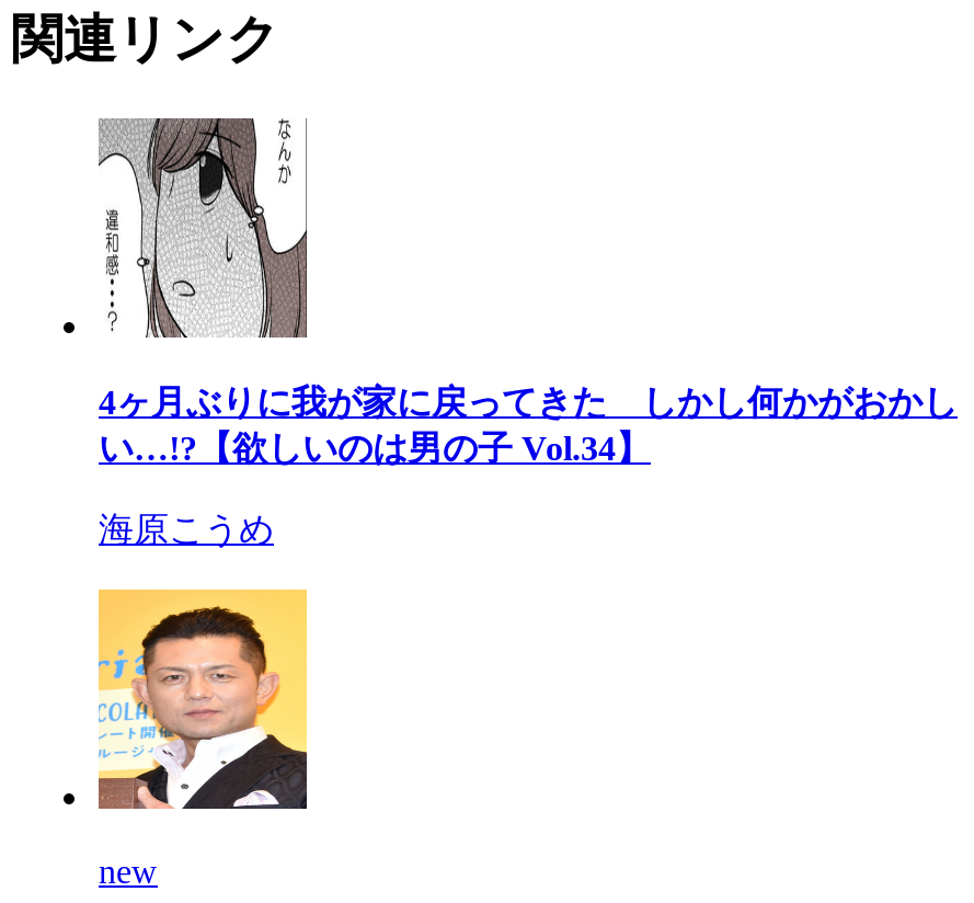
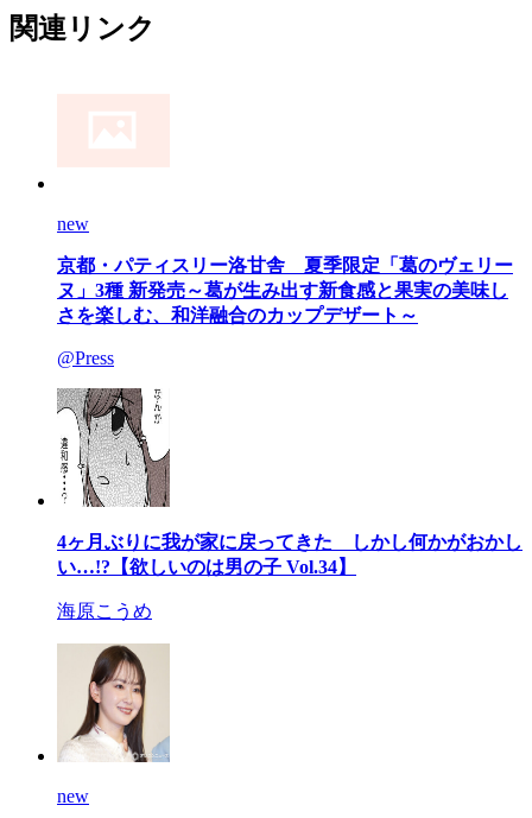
none -> [57,213,513,367] new | 京都・パティスリー洛甘舎 夏季限定「葛のヴェリー | ヌ」3種 新発売～葛が生み出す新食感と果実の美味し | さを楽しむ、和洋融合のカップデザート～ | @Press
[99,587,309,811] [image] -> [58,643,170,762] [image]

